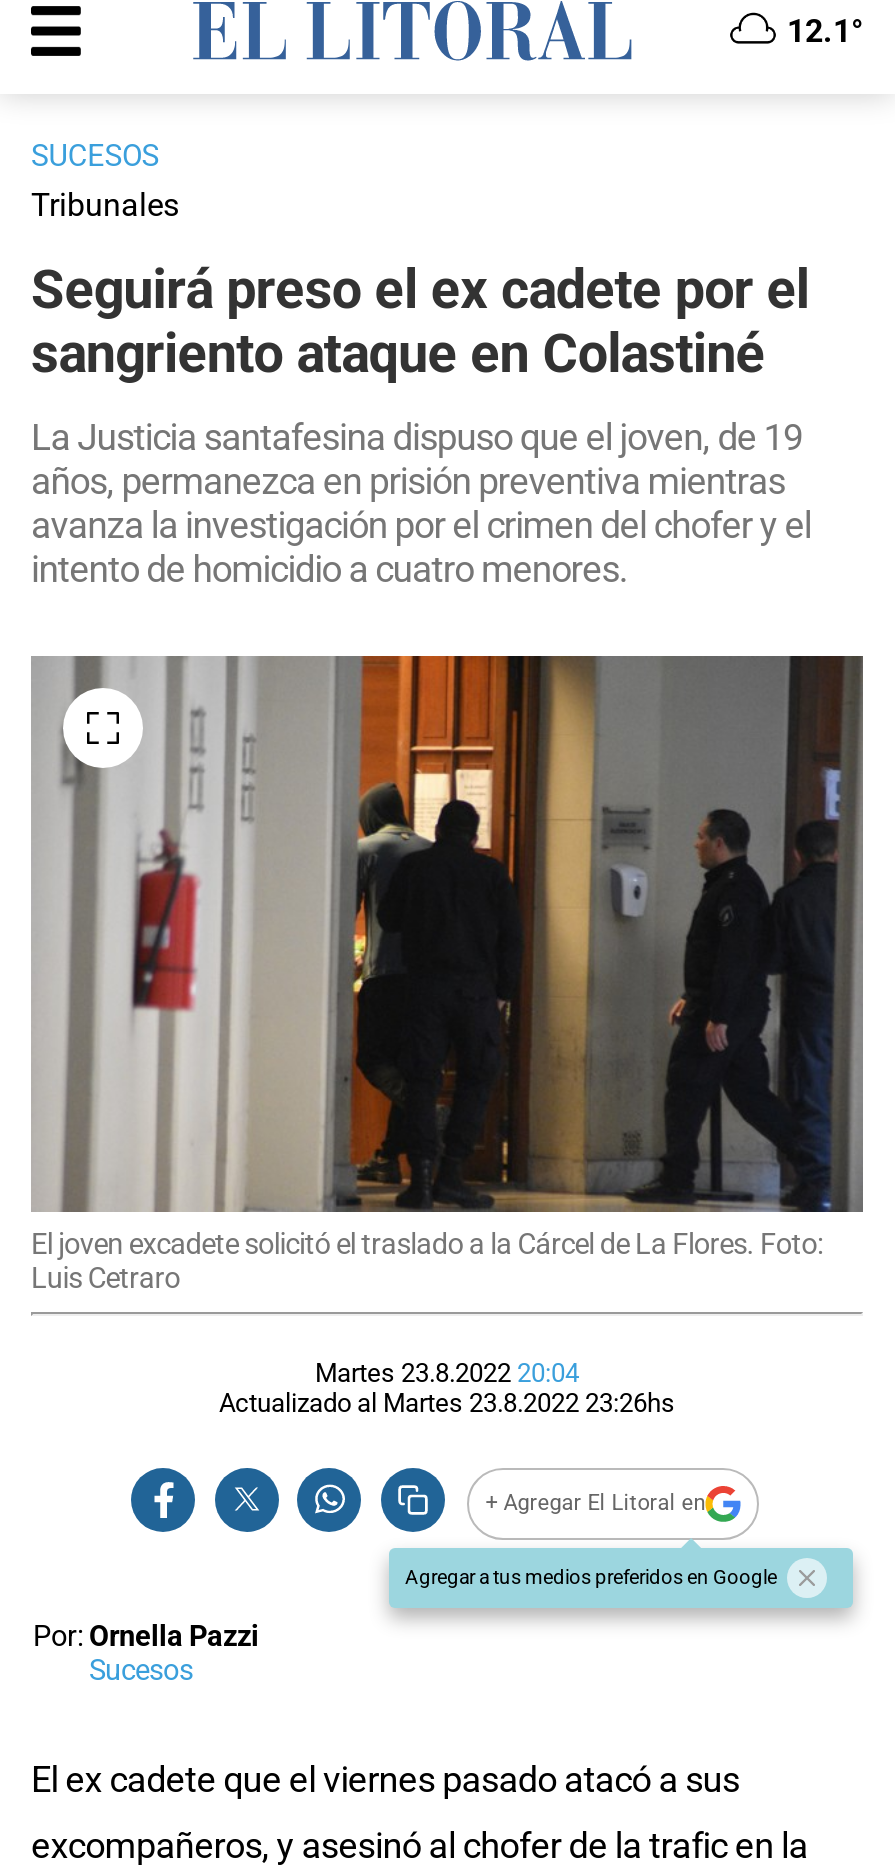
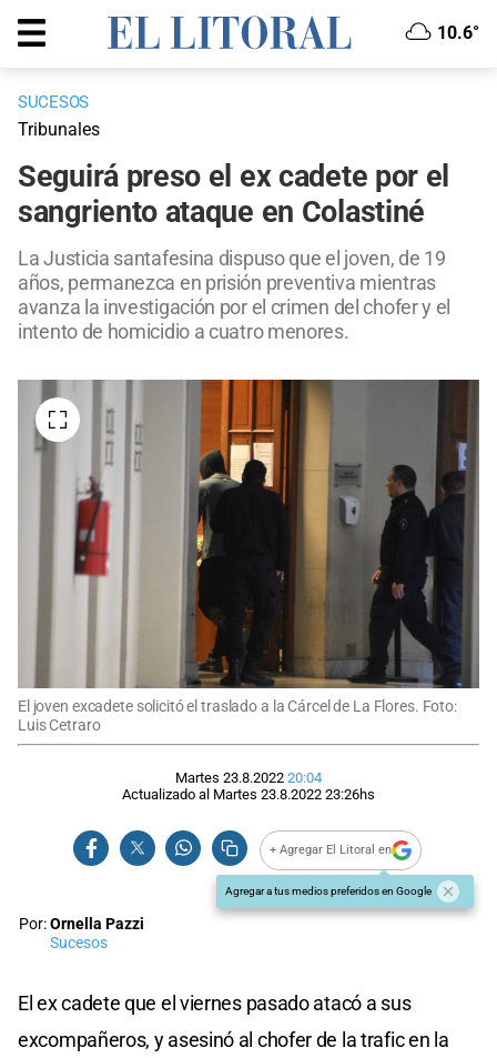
[787,11,863,49] 12.1° -> [437,22,479,43] 10.6°

